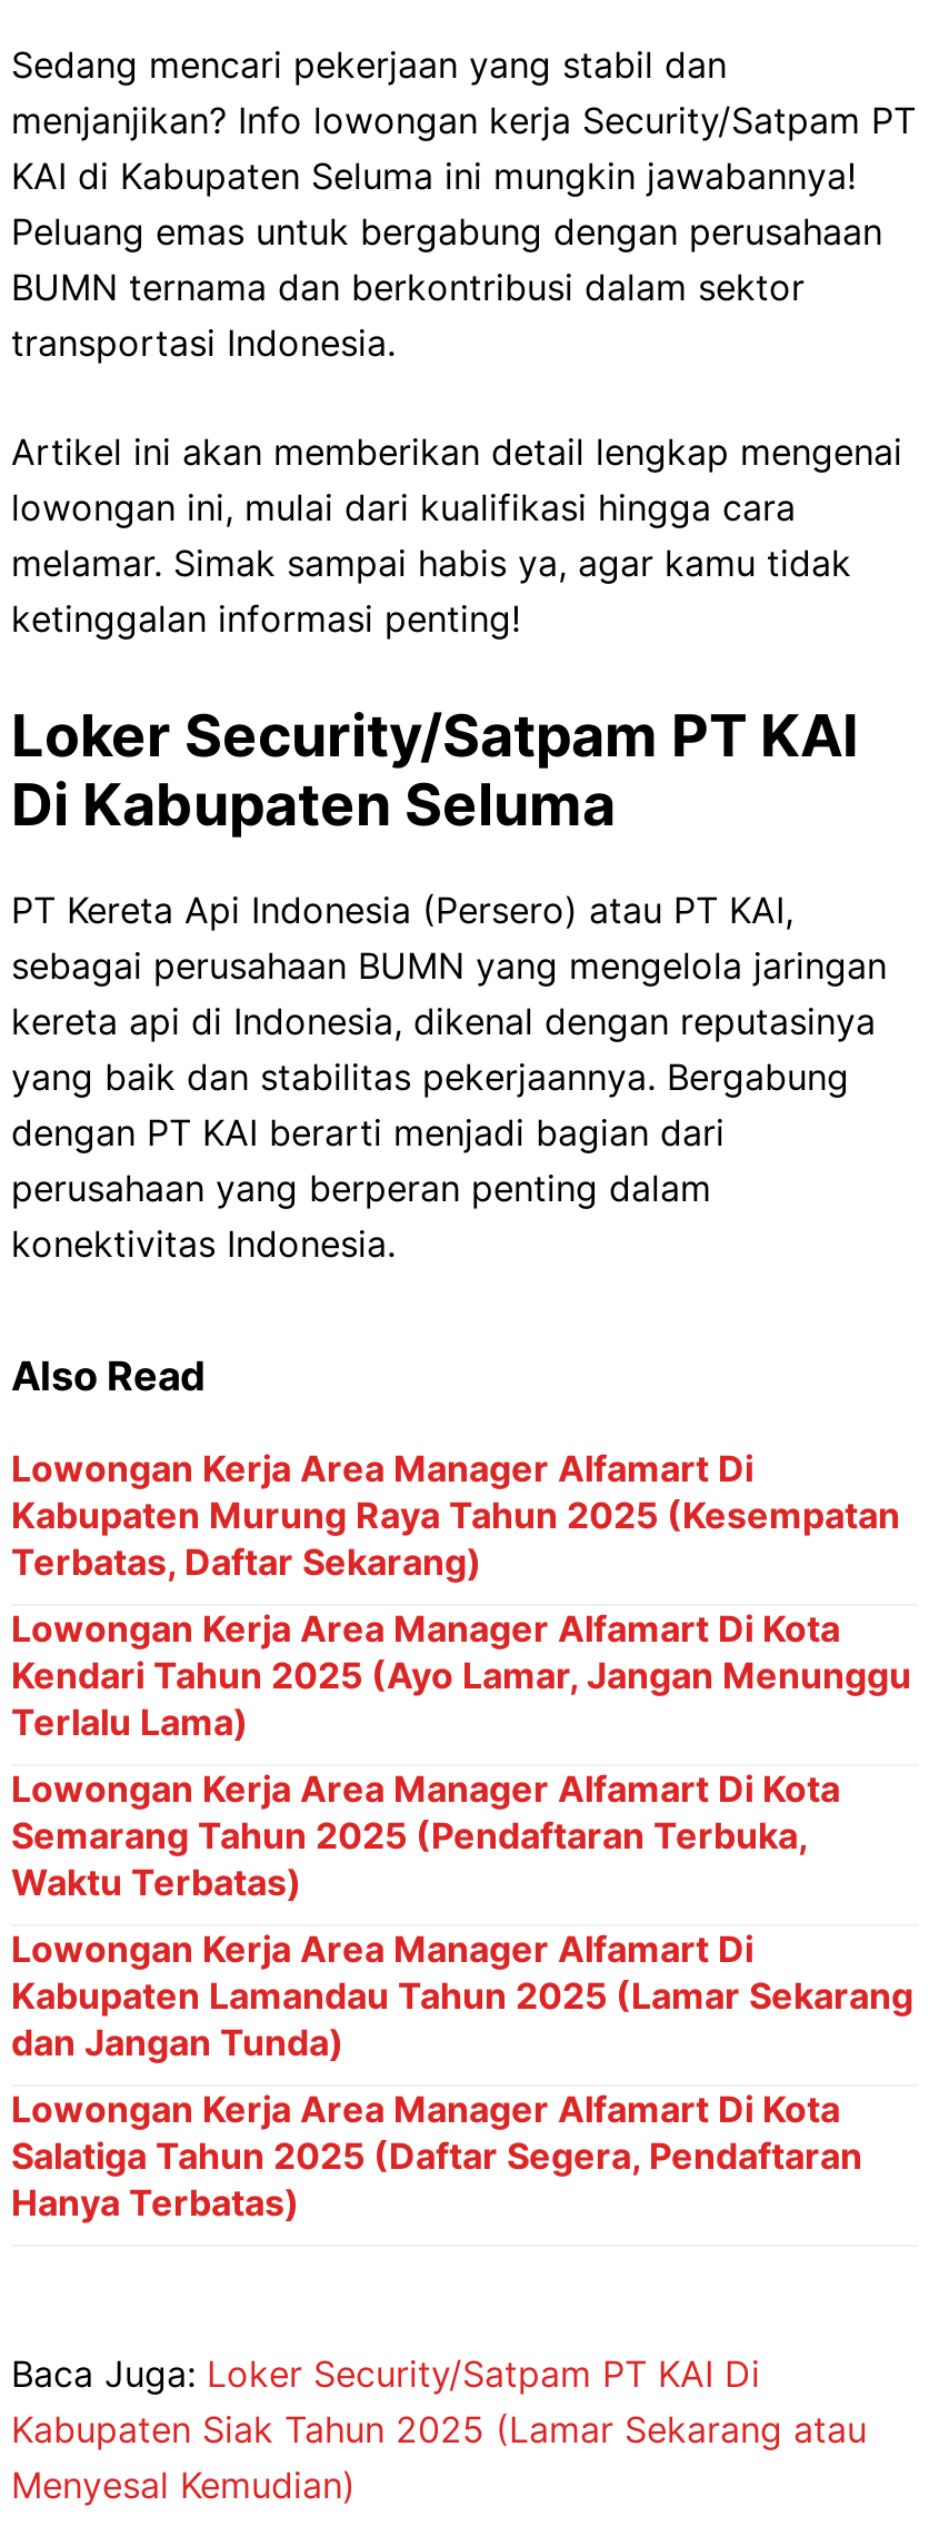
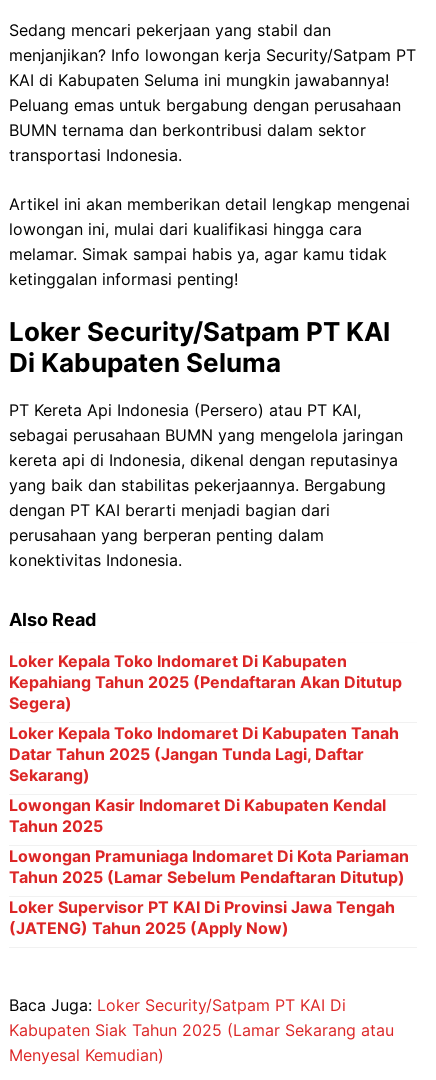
[11,1446,900,1584] Lowongan Kerja Area Manager Alfamart Di | Kabupaten Murung Raya Tahun 2025 (Kesempatan | Terbatas, Daftar Sekarang) -> [9,651,402,713] Loker Kepala Toko Indomaret Di Kabupaten | Kepahiang Tahun 2025 (Pendaftaran Akan Ditutup | Segera)
[11,1606,911,1744] Lowongan Kerja Area Manager Alfamart Di Kota | Kendari Tahun 2025 (Ayo Lamar, Jangan Menunggu | Terlalu Lama) -> [9,723,399,785] Loker Kepala Toko Indomaret Di Kabupaten Tanah | Datar Tahun 2025 (Jangan Tunda Lagi, Daftar | Sekarang)
[11,1766,840,1904] Lowongan Kerja Area Manager Alfamart Di Kota | Semarang Tahun 2025 (Pendaftaran Terbuka, | Waktu Terbatas) -> [9,795,386,836] Lowongan Kasir Indomaret Di Kabupaten Kendal | Tahun 2025
[11,1926,913,2064] Lowongan Kerja Area Manager Alfamart Di | Kabupaten Lamandau Tahun 2025 (Lamar Sekarang | dan Jangan Tunda) -> [9,846,409,887] Lowongan Pramuniaga Indomaret Di Kota Pariaman | Tahun 2025 (Lamar Sebelum Pendaftaran Ditutup)
[11,2087,862,2225] Lowongan Kerja Area Manager Alfamart Di Kota | Salatiga Tahun 2025 (Daftar Segera, Pendaftaran | Hanya Terbatas) -> [9,897,395,938] Loker Supervisor PT KAI Di Provinsi Jawa Tengah | (JATENG) Tahun 2025 (Apply Now)

